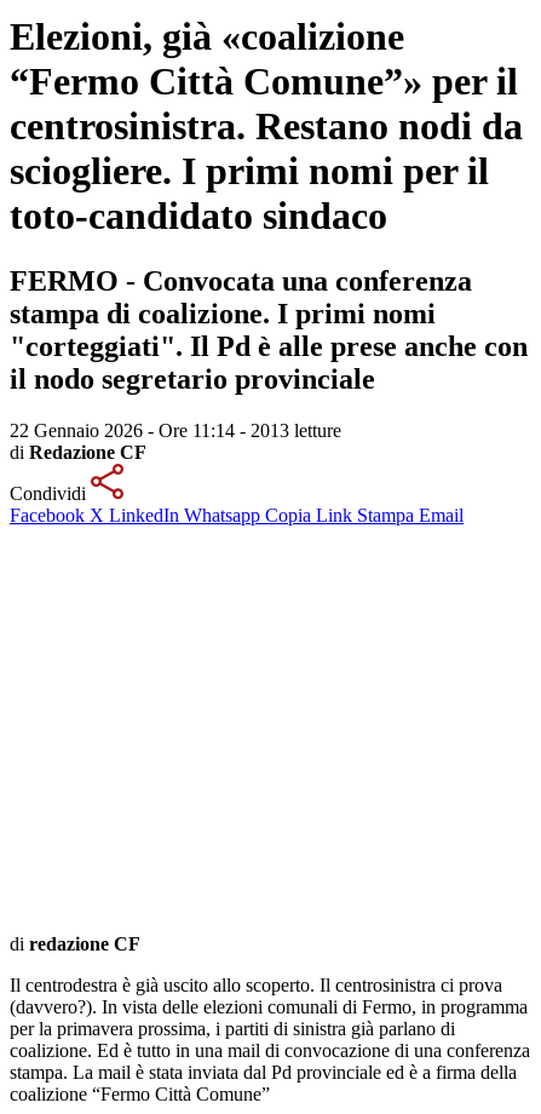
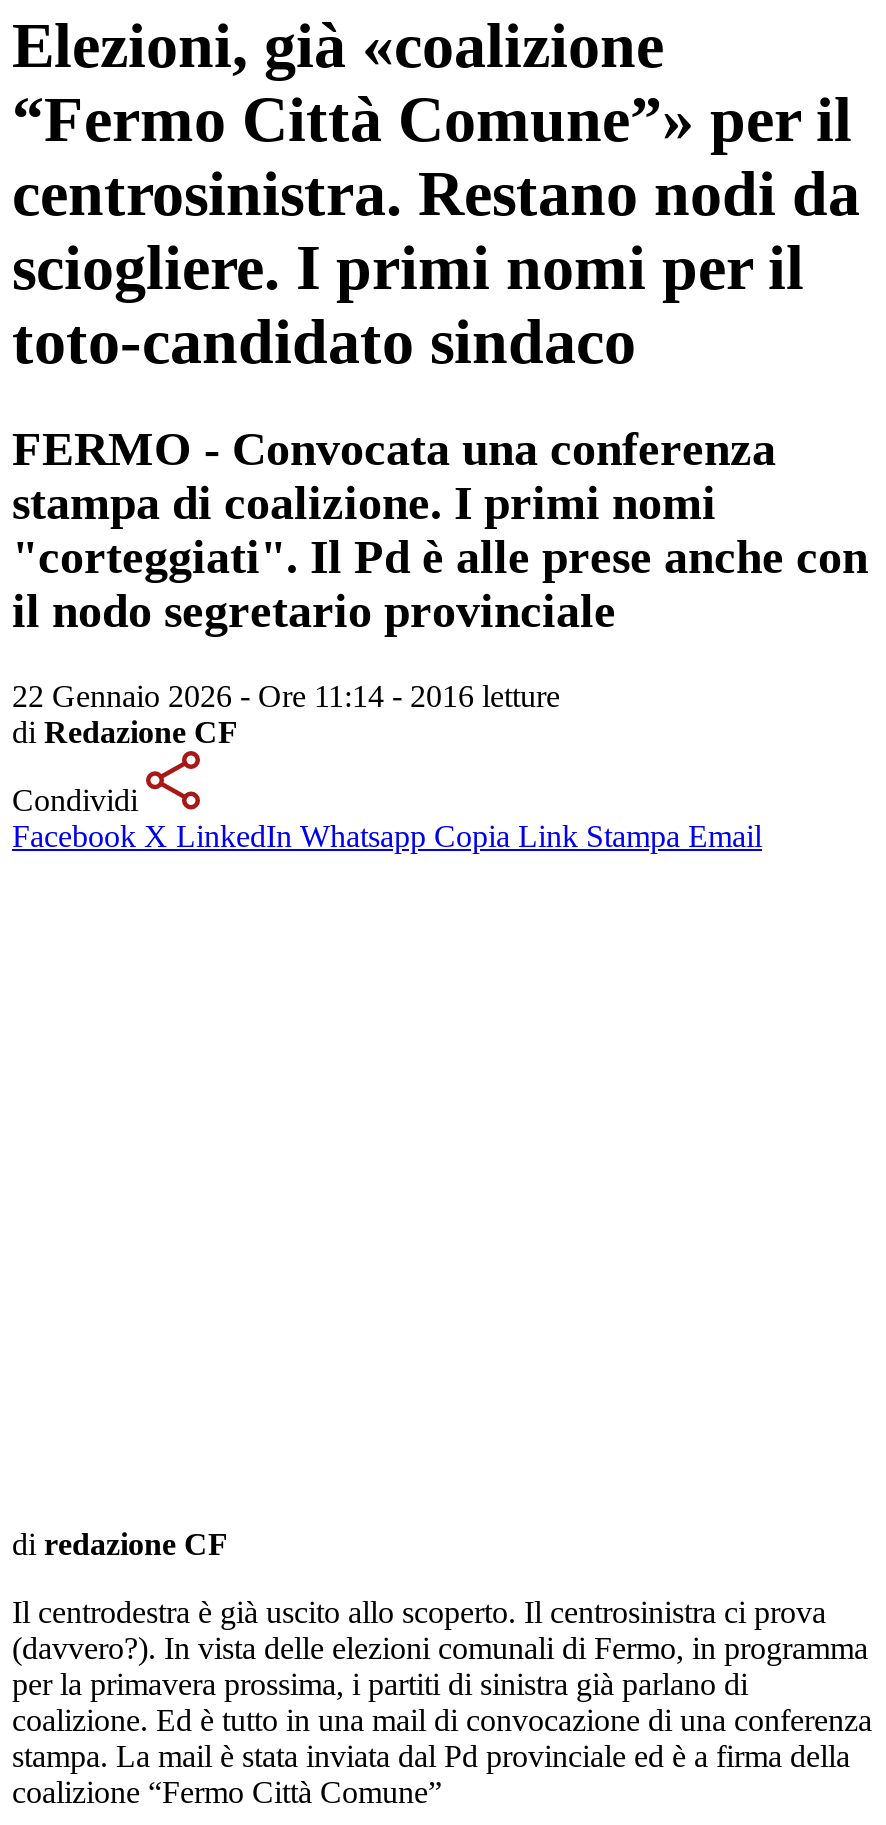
[10,420,341,441] 22 Gennaio 2026 - Ore 11:14 - 2013 letture -> [12,679,560,713] 22 Gennaio 2026 - Ore 11:14 - 2016 letture

